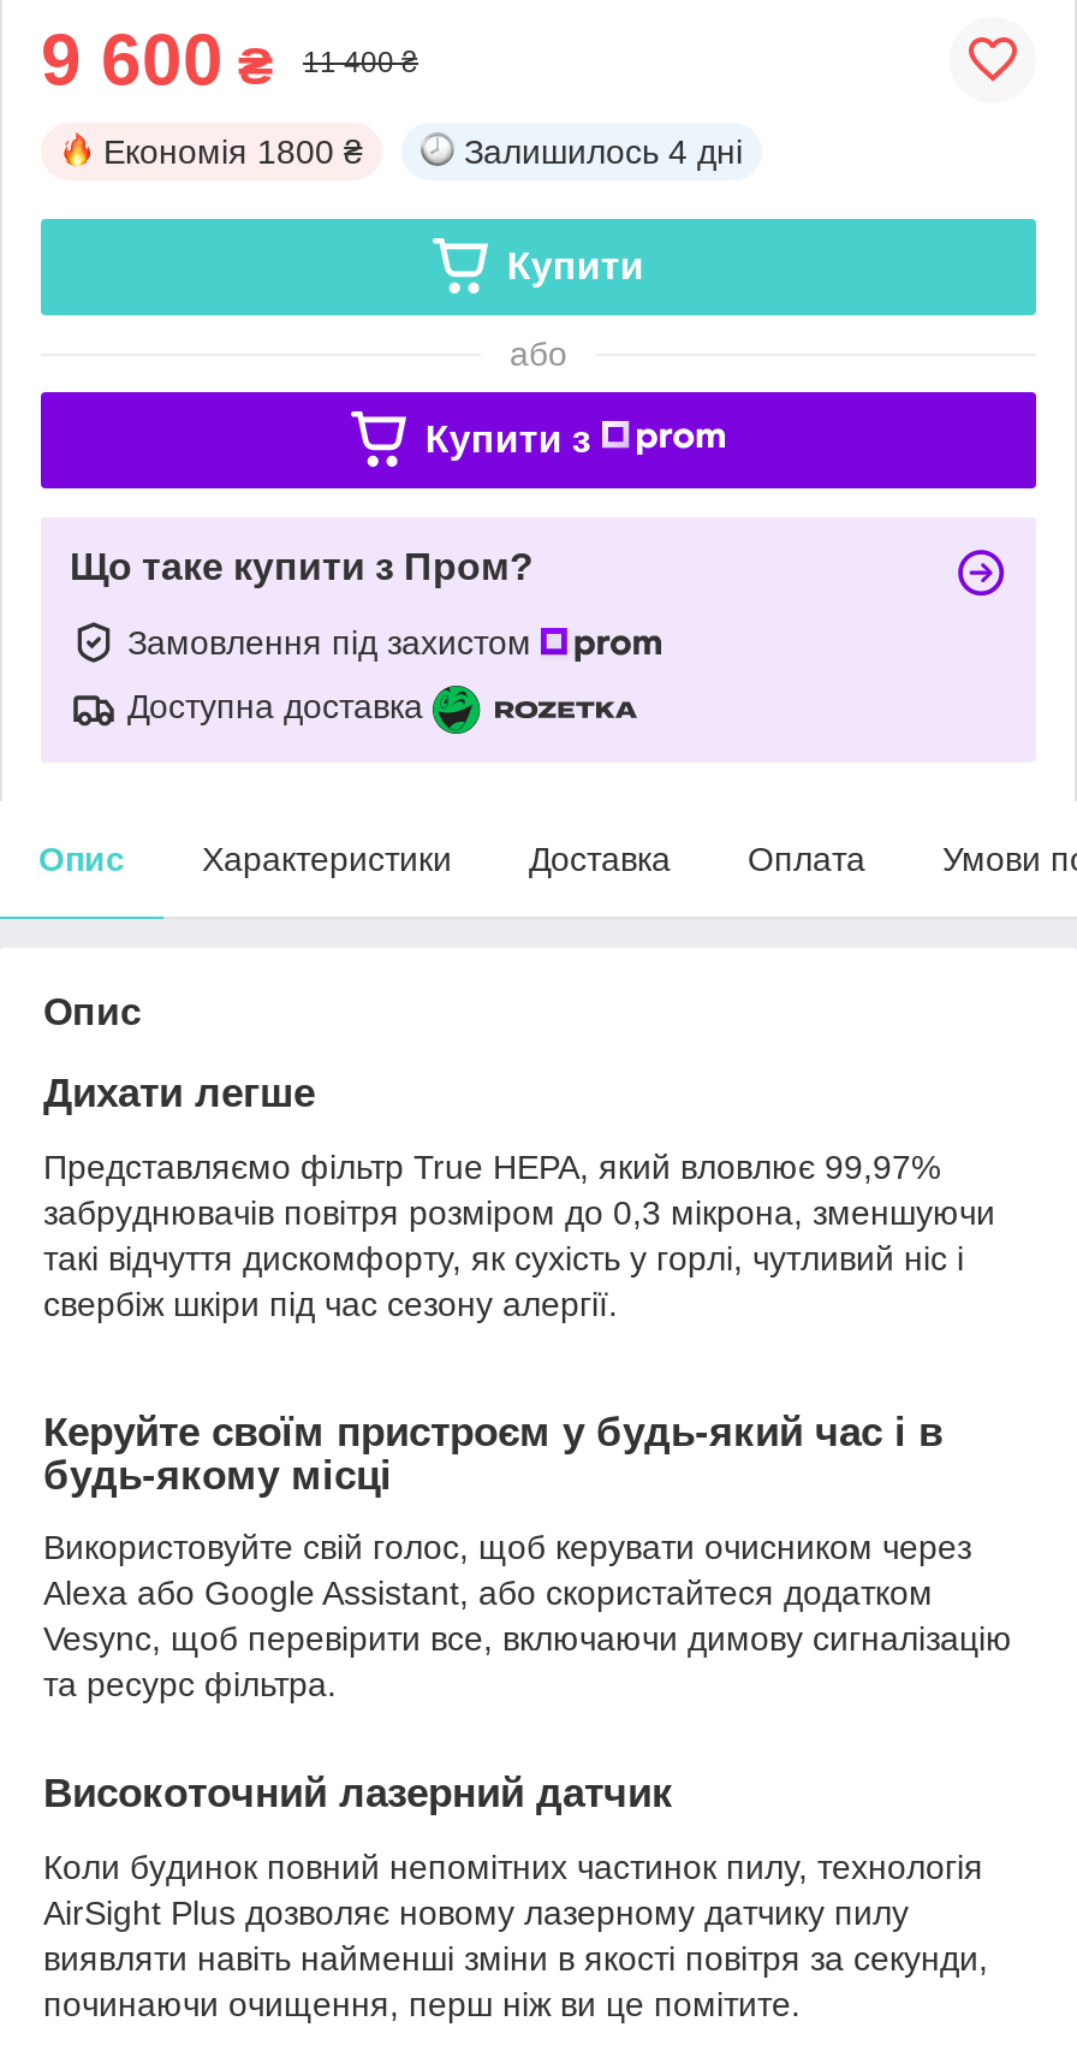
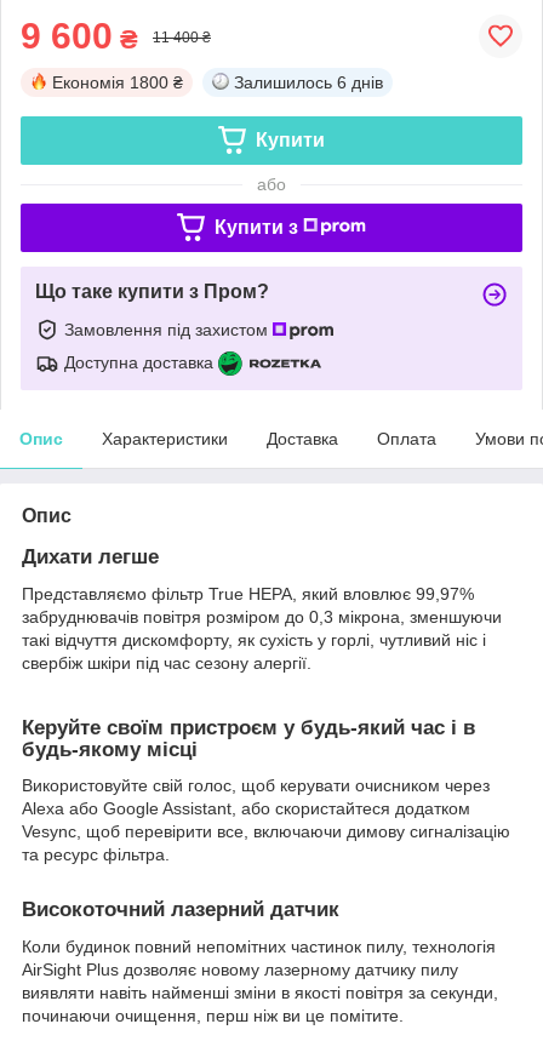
[464,132,743,170] Залишилось 4 дні -> [234,72,383,92] Залишилось 6 днів

